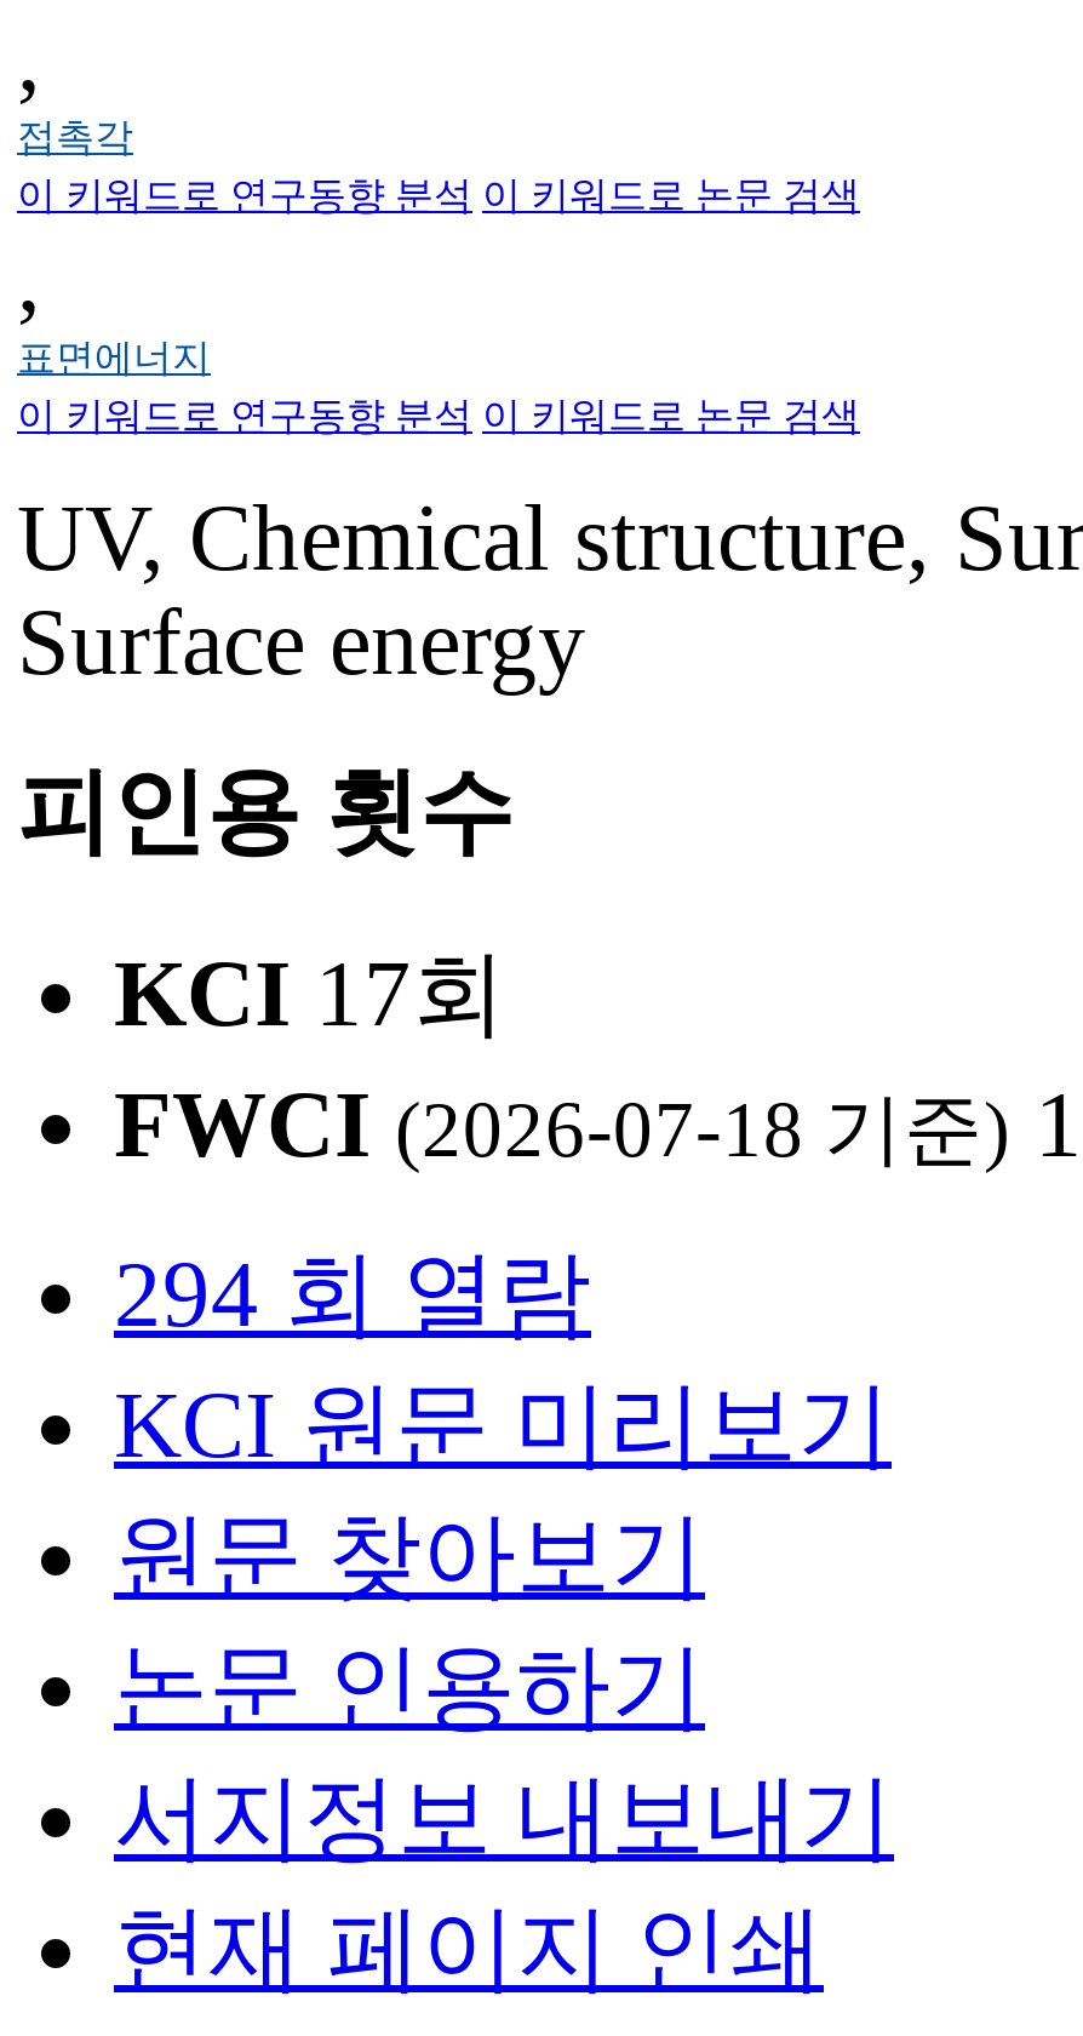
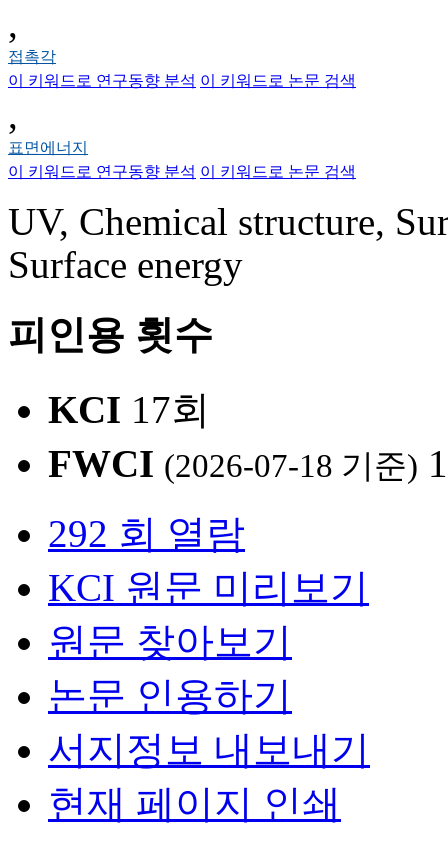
[114,1241,591,1345] 294 회 열람 -> [48,512,245,555] 292 회 열람

